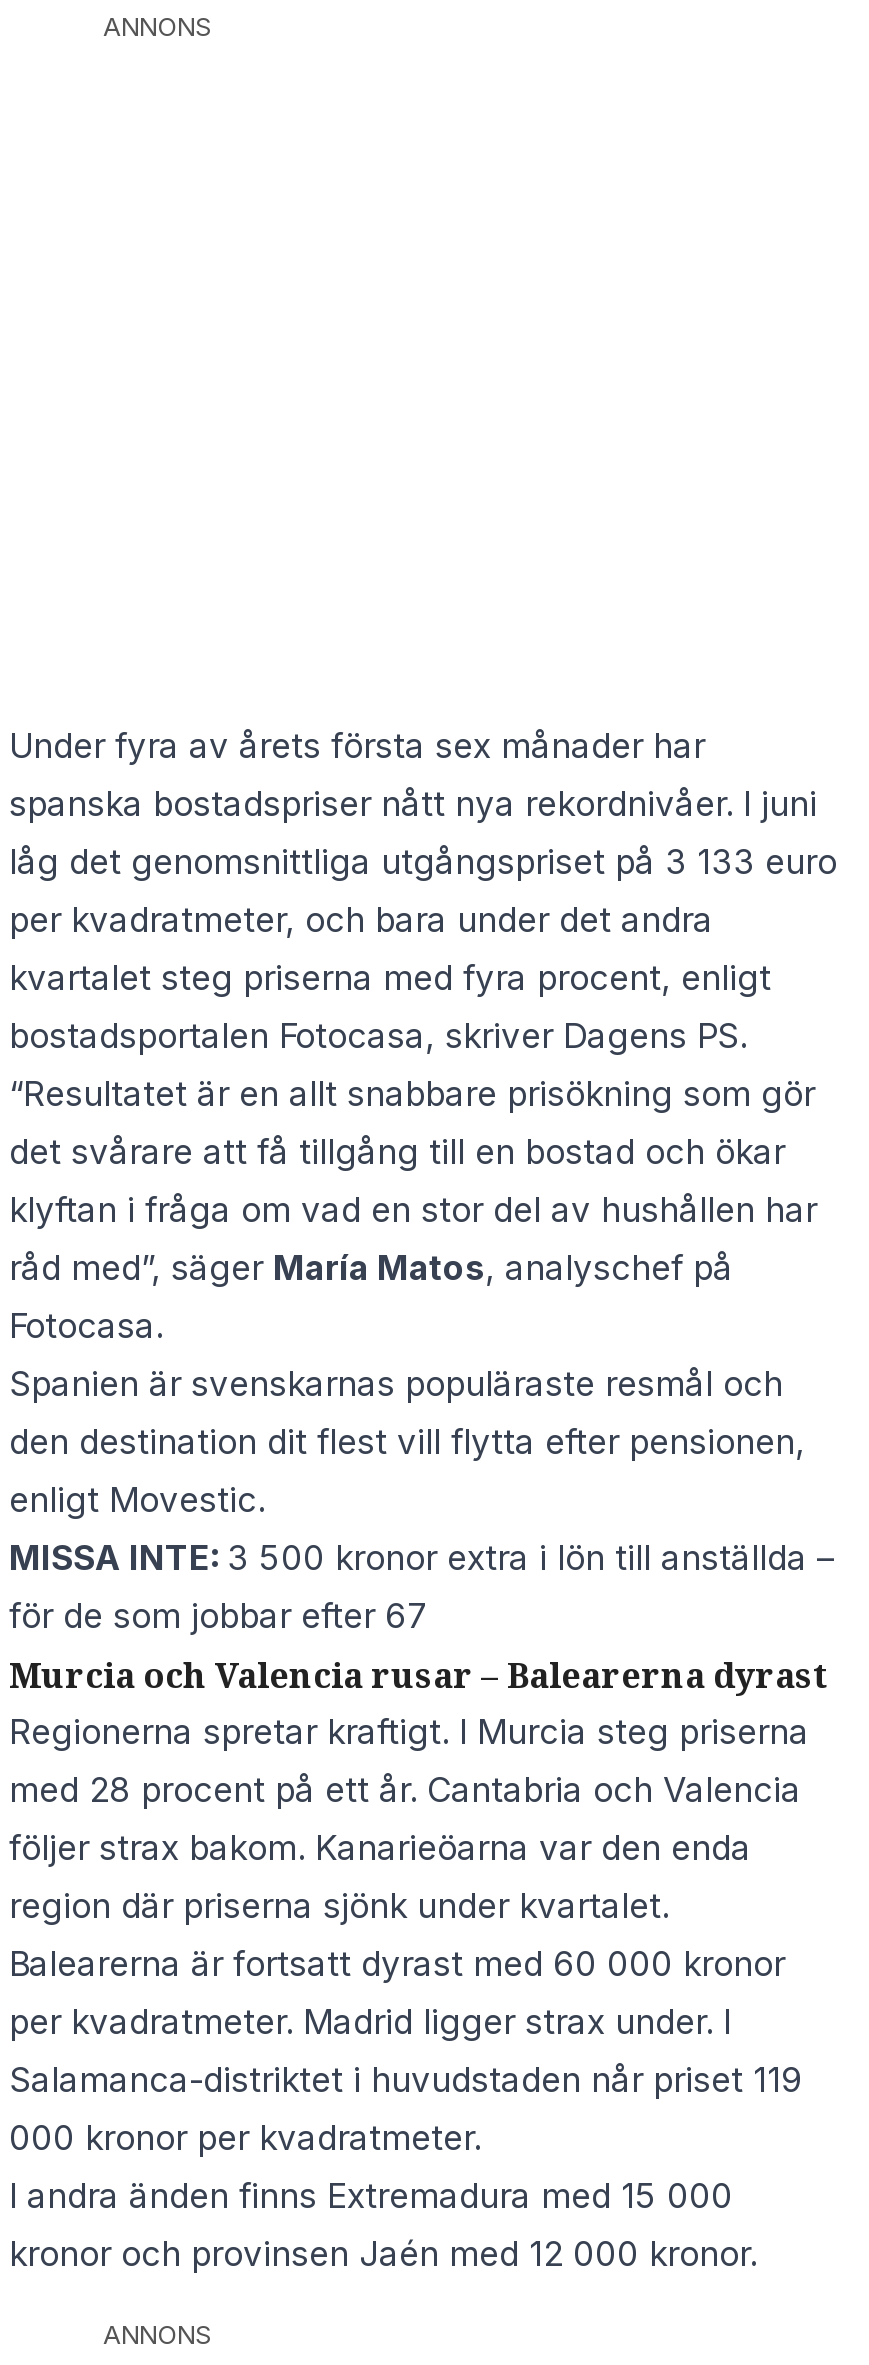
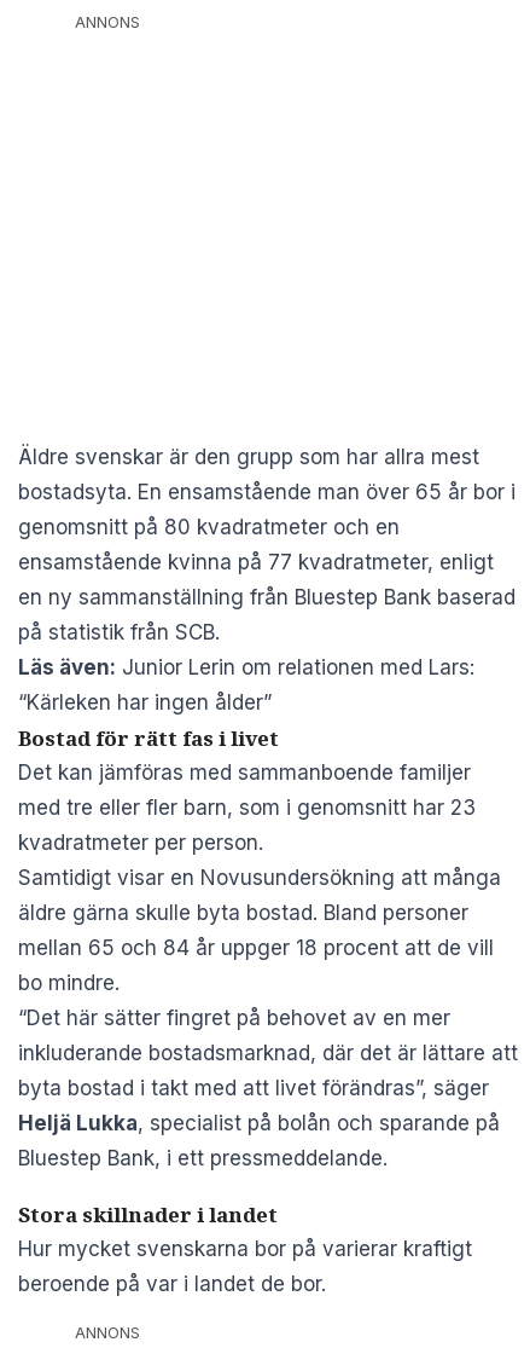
[9,726,837,2274] Under fyra av årets första sex månader har | spanska bostadspriser nått nya rekordnivåer. I juni | låg det genomsnittliga utgångspriset på 3 133 euro | per kvadratmeter, och bara under det andra | kvartalet steg priserna med fyra procent, enligt | bostadsportalen Fotocasa, skriver Dagens PS. | “Resultatet är en allt snabbare prisökning som gör | det svårare att få tillgång till en bostad och ökar | klyftan i fråga om vad en stor del av hushållen har | råd med”, säger María Matos, analyschef på | Fotocasa. | Spanien är svenskarnas populäraste resmål och | den destination dit flest vill flytta efter pensionen, | enligt Movestic. | MISSA INTE: 3 500 kronor extra i lön till anställda – | för de som jobbar efter 67 | Murcia och Valencia rusar – Balearerna dyrast | Regionerna spretar kraftigt. I Murcia steg priserna | med 28 procent på ett år. Cantabria och Valencia | följer strax bakom. Kanarieöarna var den enda | region där priserna sjönk under kvartalet. | Balearerna är fortsatt dyrast med 60 000 kronor | per kvadratmeter. Madrid ligger strax under. I | Salamanca-distriktet i huvudstaden når priset 119 | 000 kronor per kvadratmeter. | I andra änden finns Extremadura med 15 000 | kronor och provinsen Jaén med 12 000 kronor. -> [18,445,518,1296] Äldre svenskar är den grupp som har allra mest | bostadsyta. En ensamstående man över 65 år bor i | genomsnitt på 80 kvadratmeter och en | ensamstående kvinna på 77 kvadratmeter, enligt | en ny sammanställning från Bluestep Bank baserad | på statistik från SCB. | Läs även: Junior Lerin om relationen med Lars: | “Kärleken har ingen ålder” | Bostad för rätt fas i livet | Det kan jämföras med sammanboende familjer | med tre eller fler barn, som i genomsnitt har 23 | kvadratmeter per person. | Samtidigt visar en Novusundersökning att många | äldre gärna skulle byta bostad. Bland personer | mellan 65 och 84 år uppger 18 procent att de vill | bo mindre. | “Det här sätter fingret på behovet av en mer | inkluderande bostadsmarknad, där det är lättare att | byta bostad i takt med att livet förändras”, säger | Heljä Lukka, specialist på bolån och sparande på | Bluestep Bank, i ett pressmeddelande. | Stora skillnader i landet | Hur mycket svenskarna bor på varierar kraftigt | beroende på var i landet de bor.

